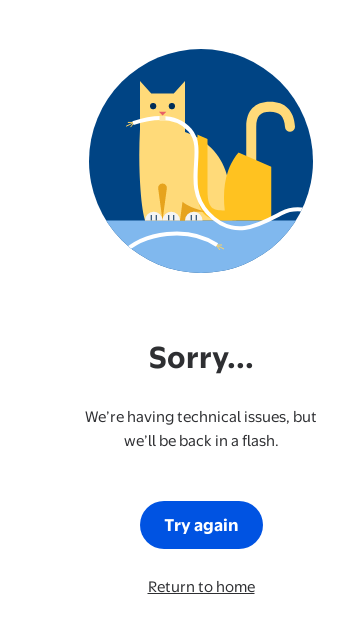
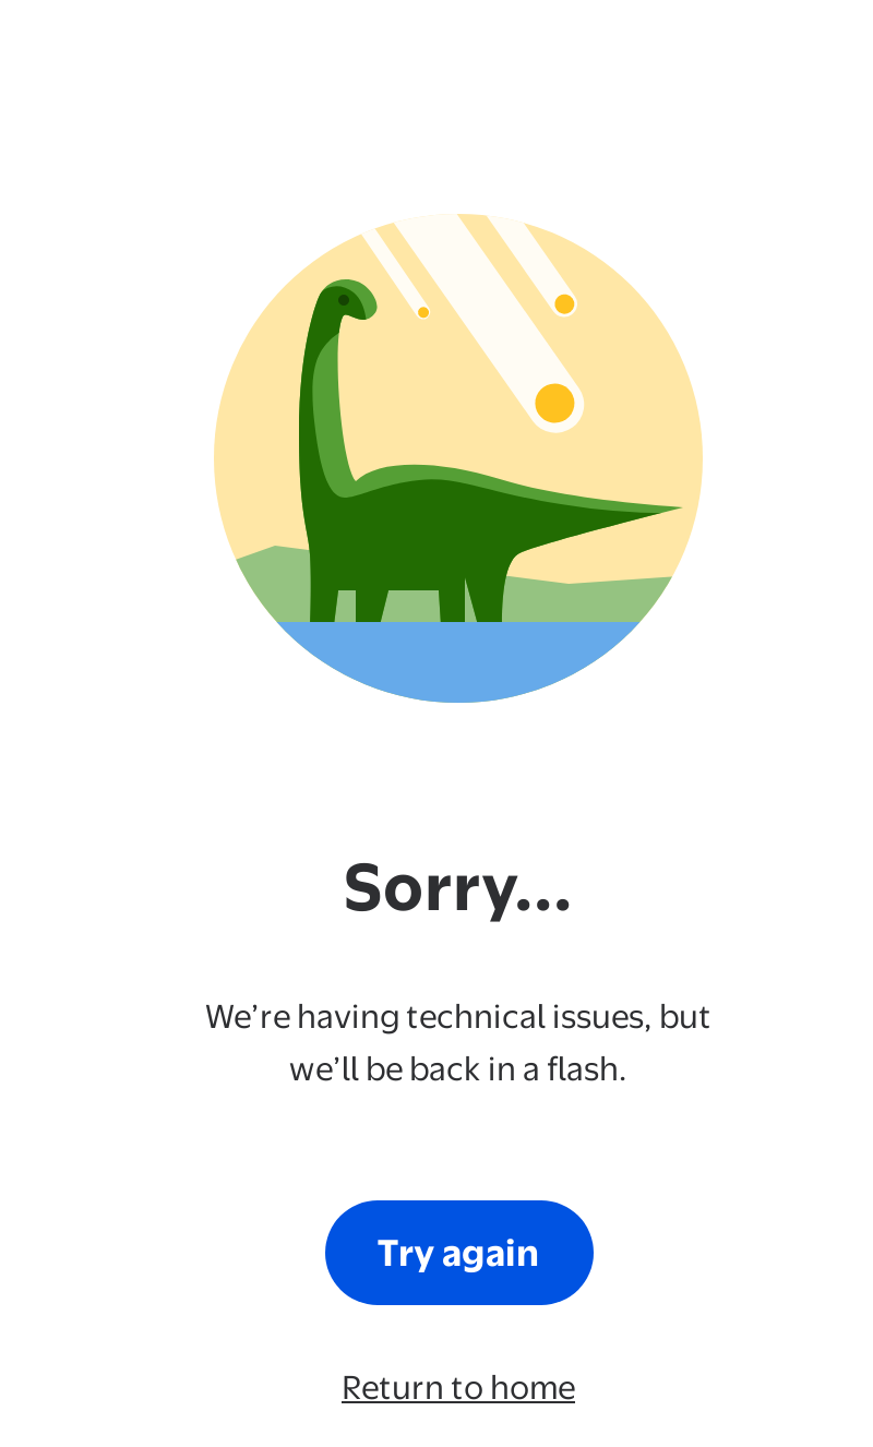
[88,48,314,251] [image] -> [214,214,703,653] [image]

